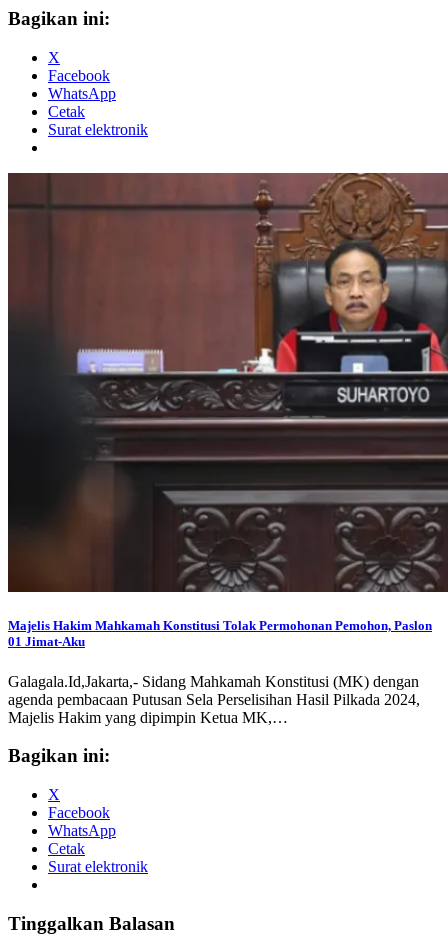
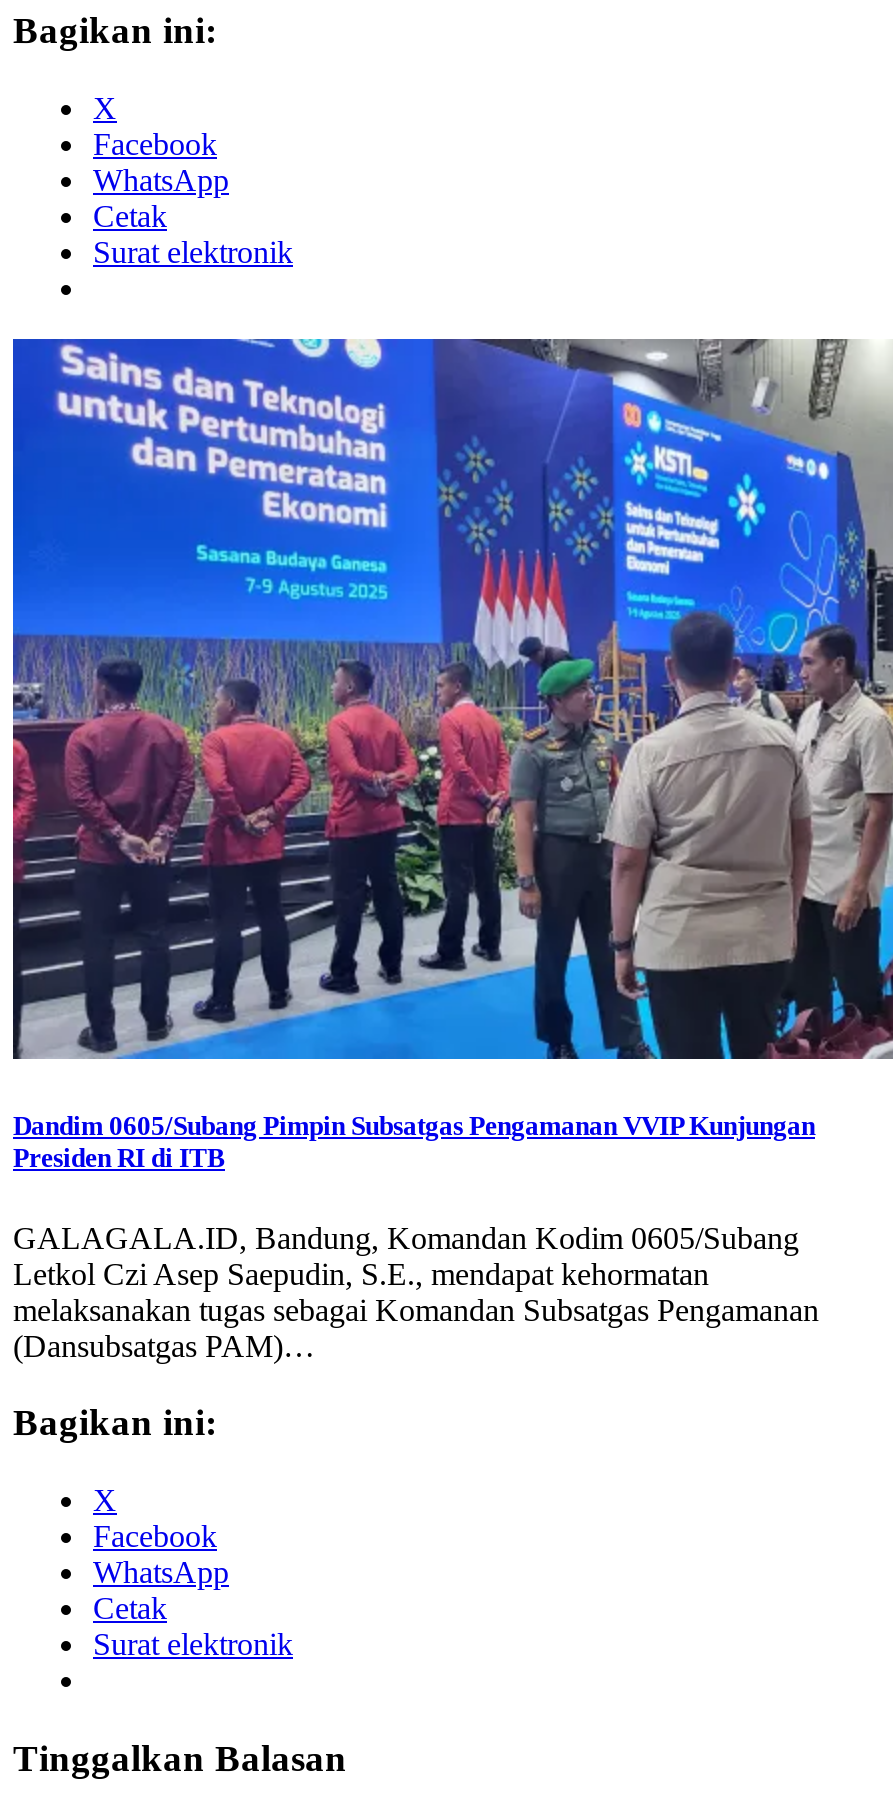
[7,172,445,649] [image] | Majelis Hakim Mahkamah Konstitusi Tolak Permohonan Pemohon, Paslon | 01 Jimat-Aku -> [11,337,887,1174] [image] | Dandim 0605/Subang Pimpin Subsatgas Pengamanan VVIP Kunjungan | Presiden RI di ITB
[8,672,420,725] Galagala.Id,Jakarta,- Sidang Mahkamah Konstitusi (MK) dengan | agenda pembacaan Putusan Sela Perselisihan Hasil Pilkada 2024, | Majelis Hakim yang dipimpin Ketua MK,… -> [13,1220,819,1362] GALAGALA.ID, Bandung, Komandan Kodim 0605/Subang | Letkol Czi Asep Saepudin, S.E., mendapat kehormatan | melaksanakan tugas sebagai Komandan Subsatgas Pengamanan | (Dansubsatgas PAM)…

